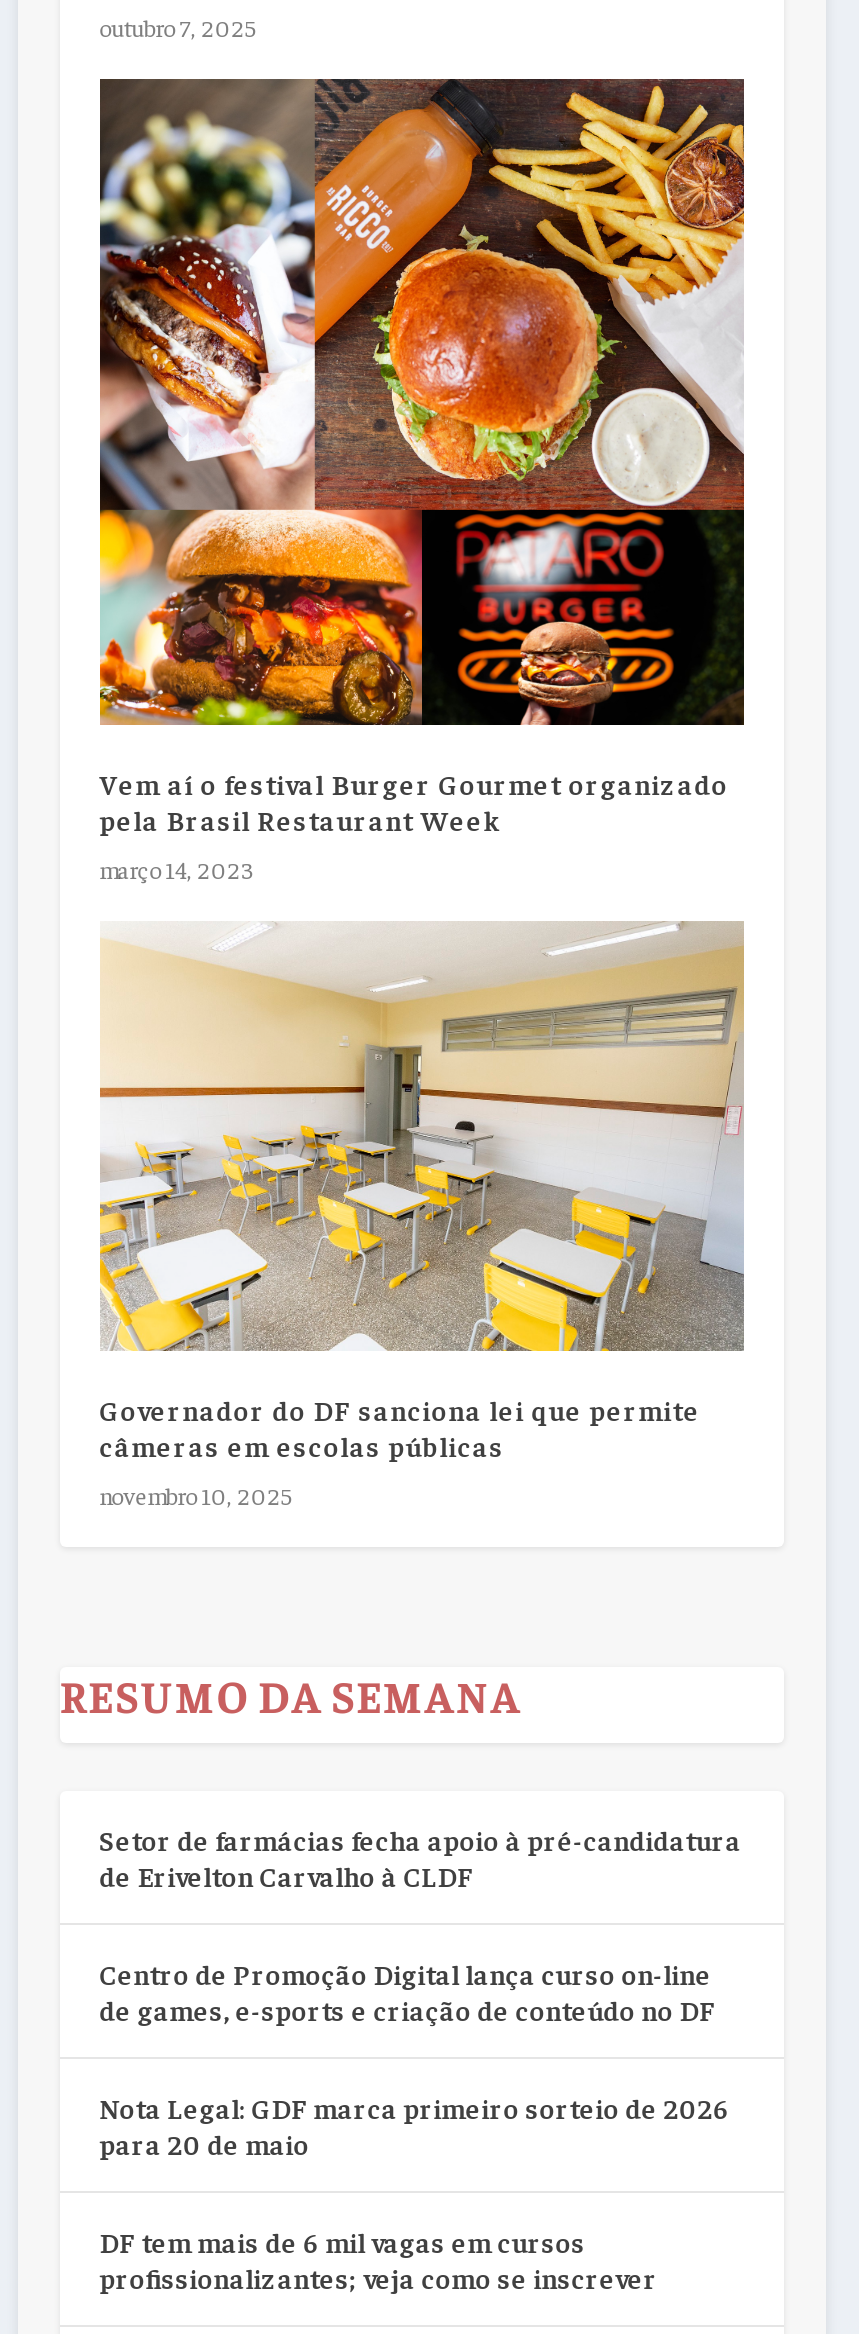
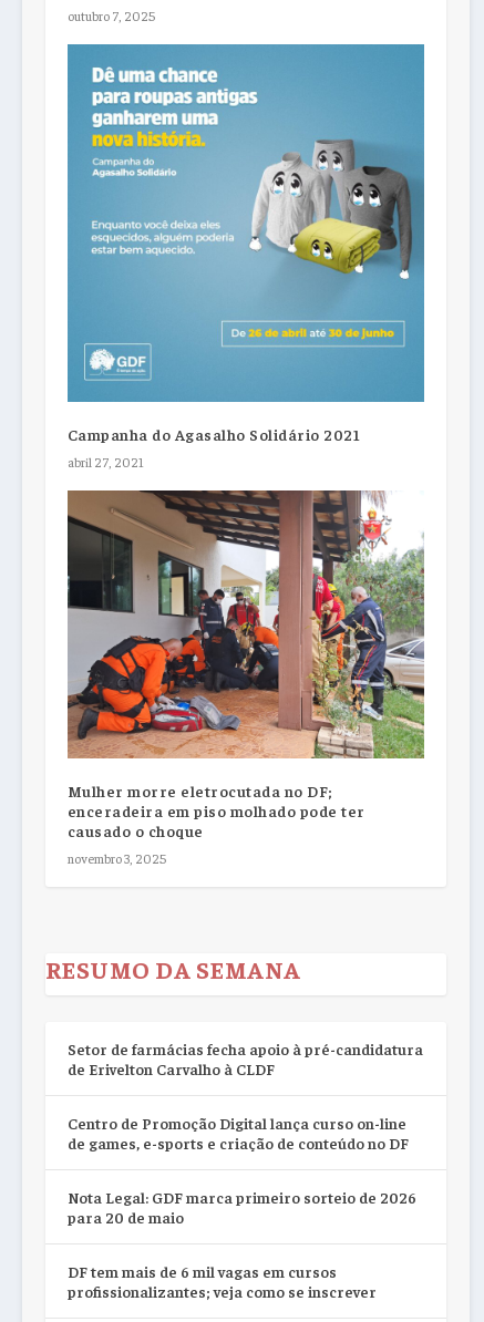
[98,78,746,885] [image] | Vem aí o festival Burger Gourmet organizado | pela Brasil Restaurant Week | março 14, 2023 -> [66,43,425,470] [image] | Campanha do Agasalho Solidário 2021 | abril 27, 2021
[98,886,744,1512] [image] | Governador do DF sanciona lei que permite | câmeras em escolas públicas | novembro 10, 2025 -> [66,489,425,867] [image] | Mulher morre eletrocutada no DF; | enceradeira em piso molhado pode ter | causado o choque | novembro 3, 2025

